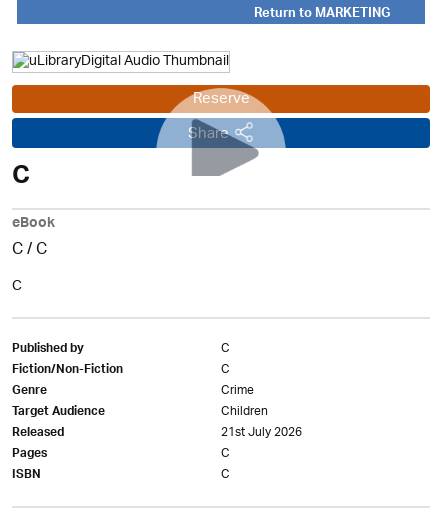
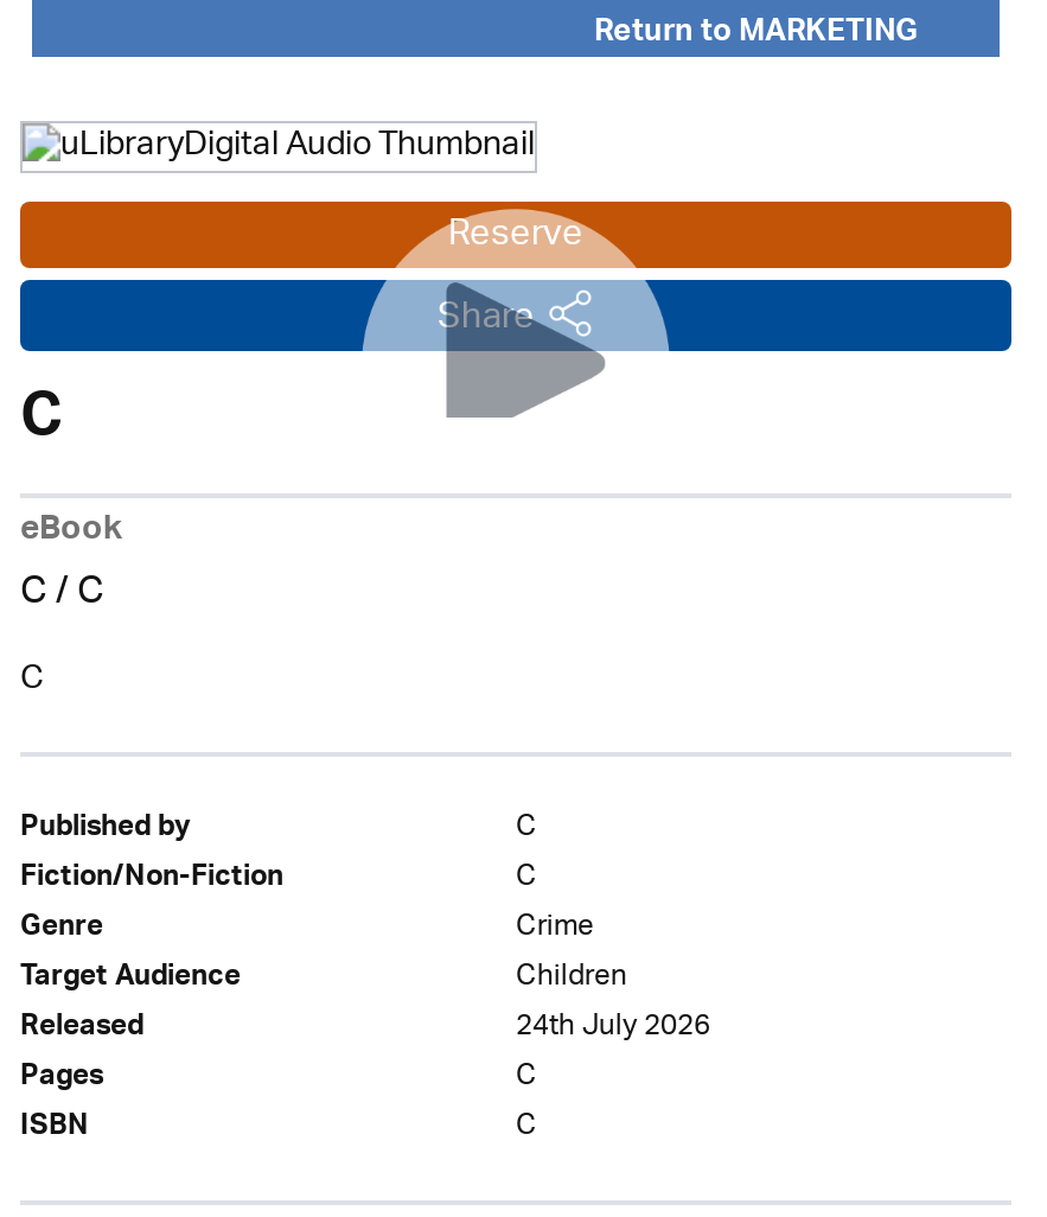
[221,419,302,446] 21st July 2026 -> [516,994,710,1058] 24th July 2026

